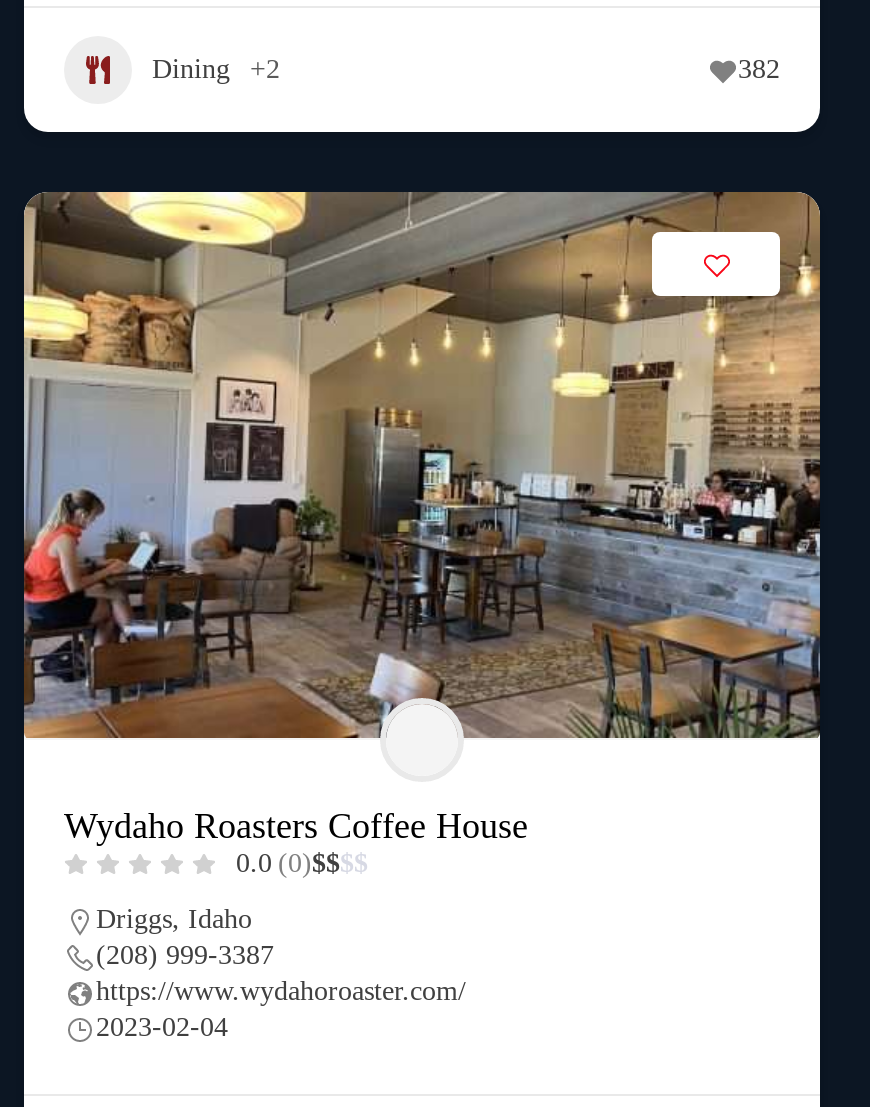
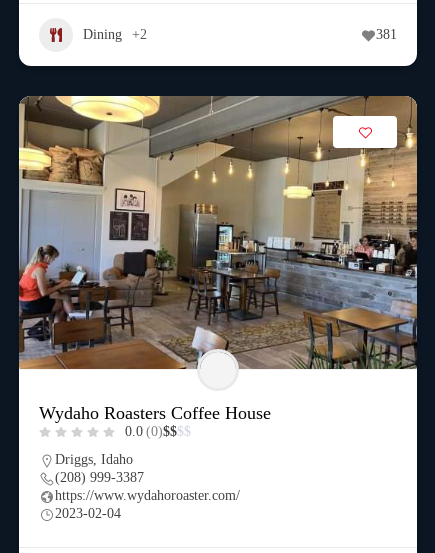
[738,55,780,85] 382 -> [376,27,397,42] 381

